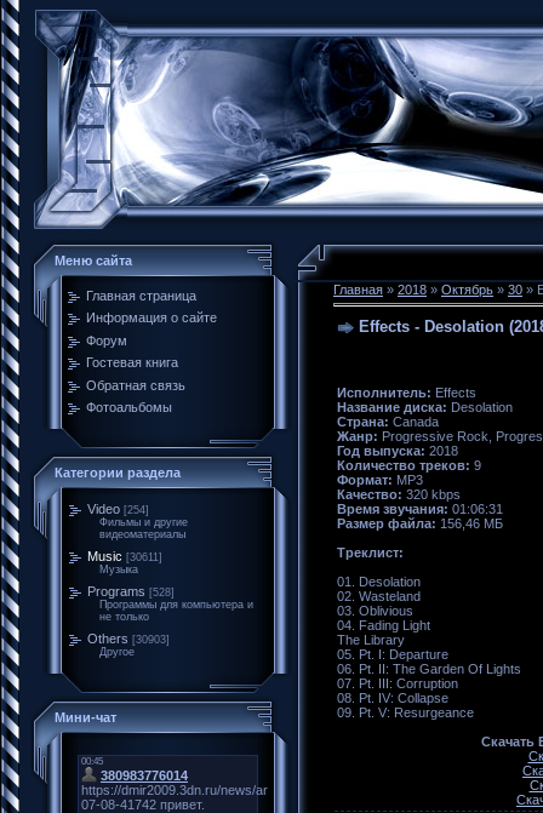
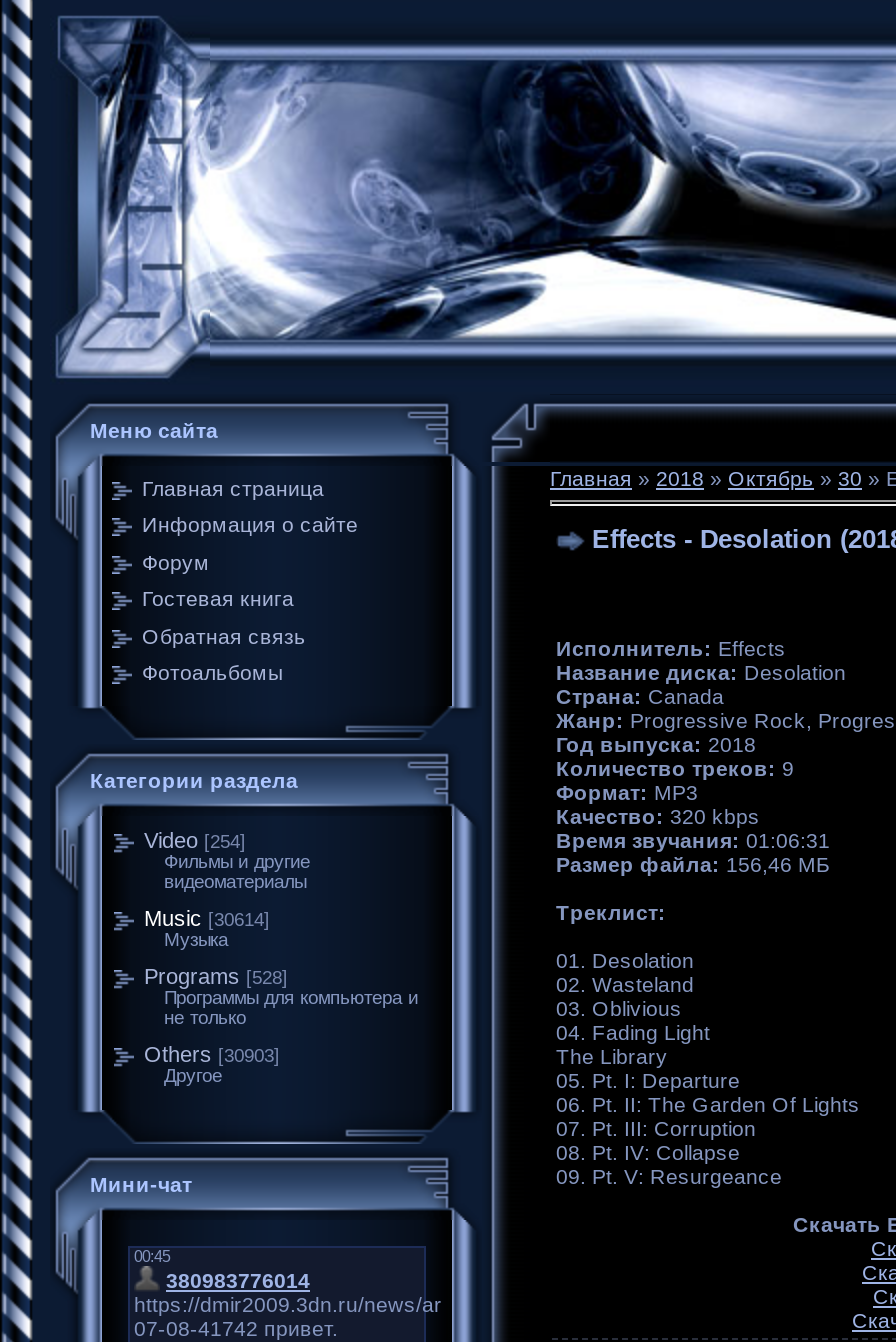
[87,549,162,563] Music [30611] -> [144,906,270,930] Music [30614]

